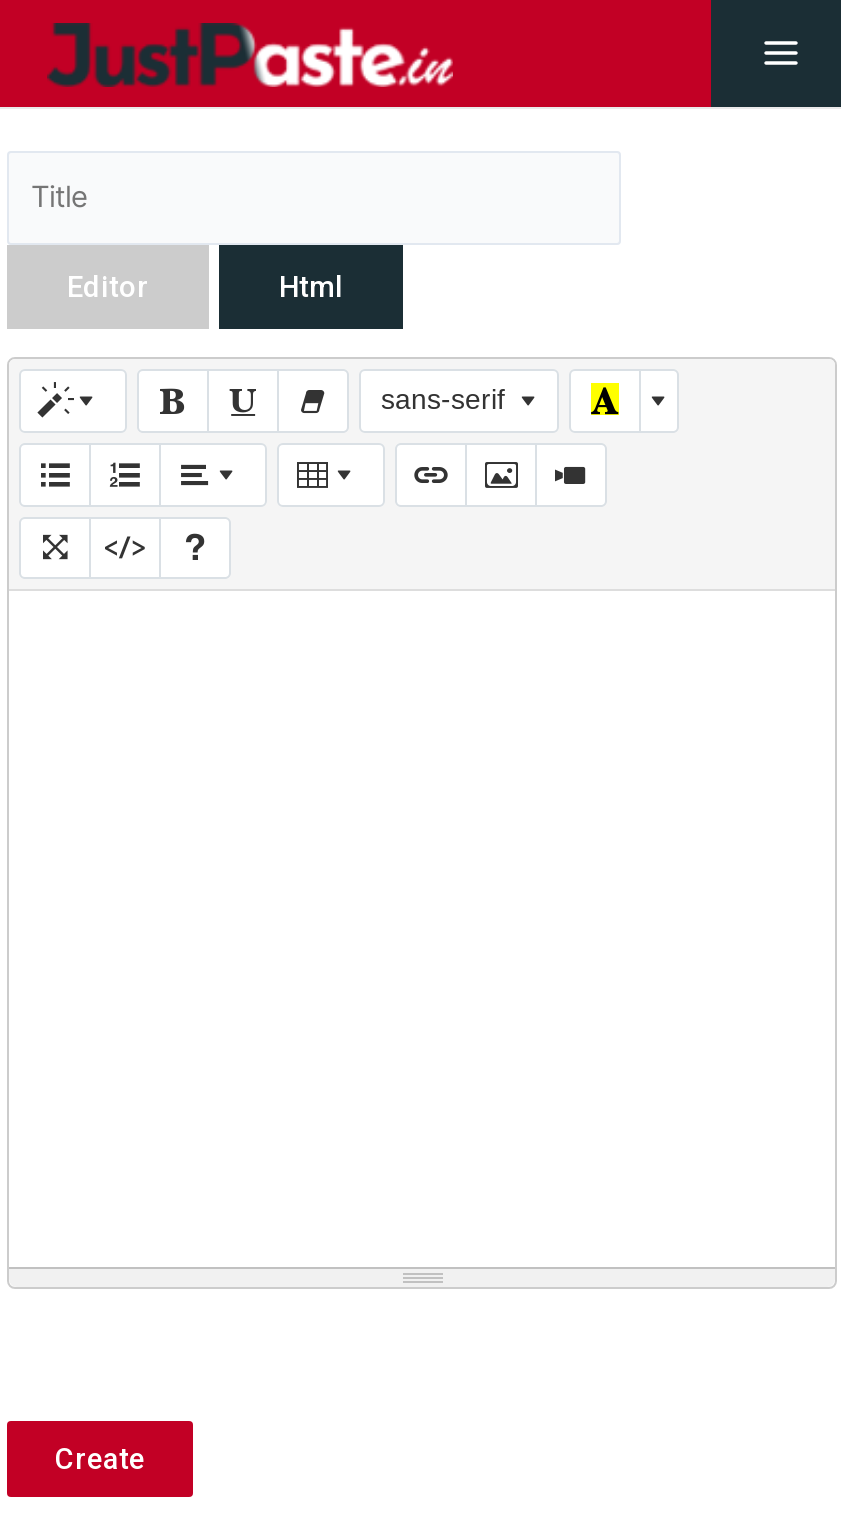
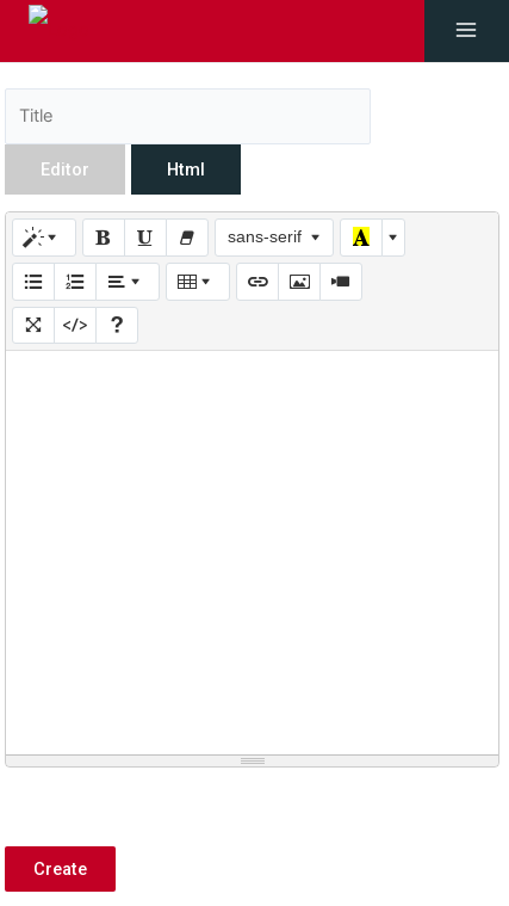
[47,11,453,89] [image] -> none

